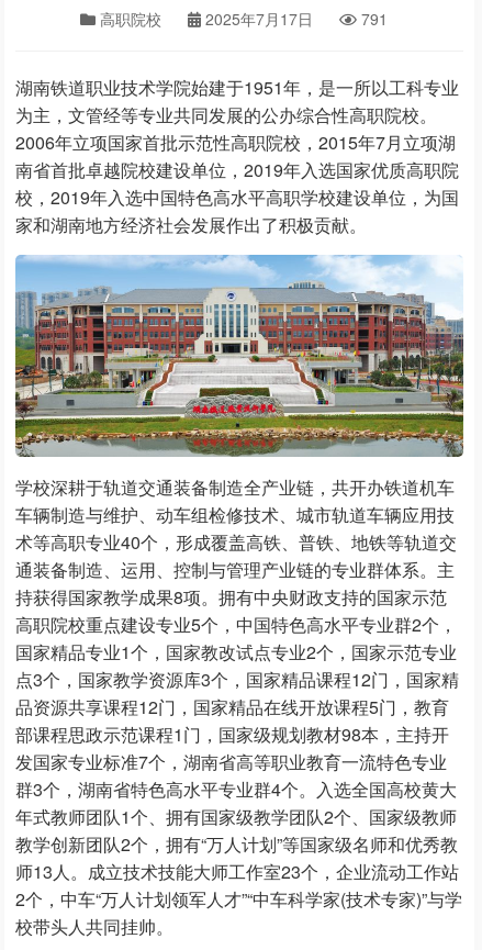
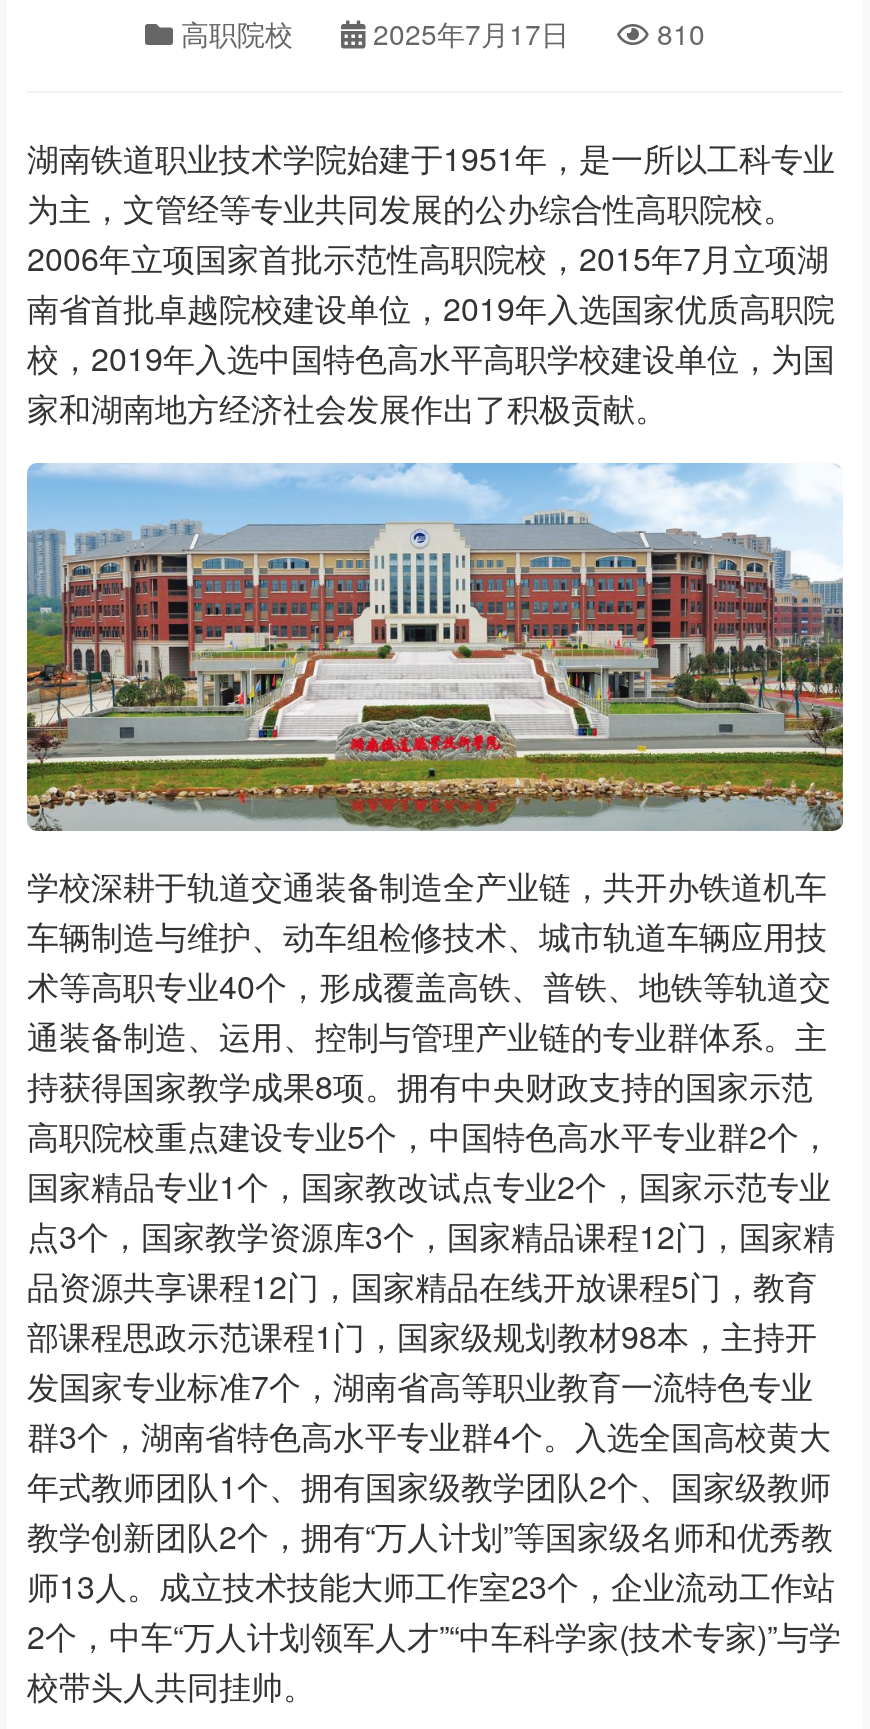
[100,8,388,30] 高职院校 2025年7月17日 791 -> [181,13,705,53] 高职院校 2025年7月17日 810

